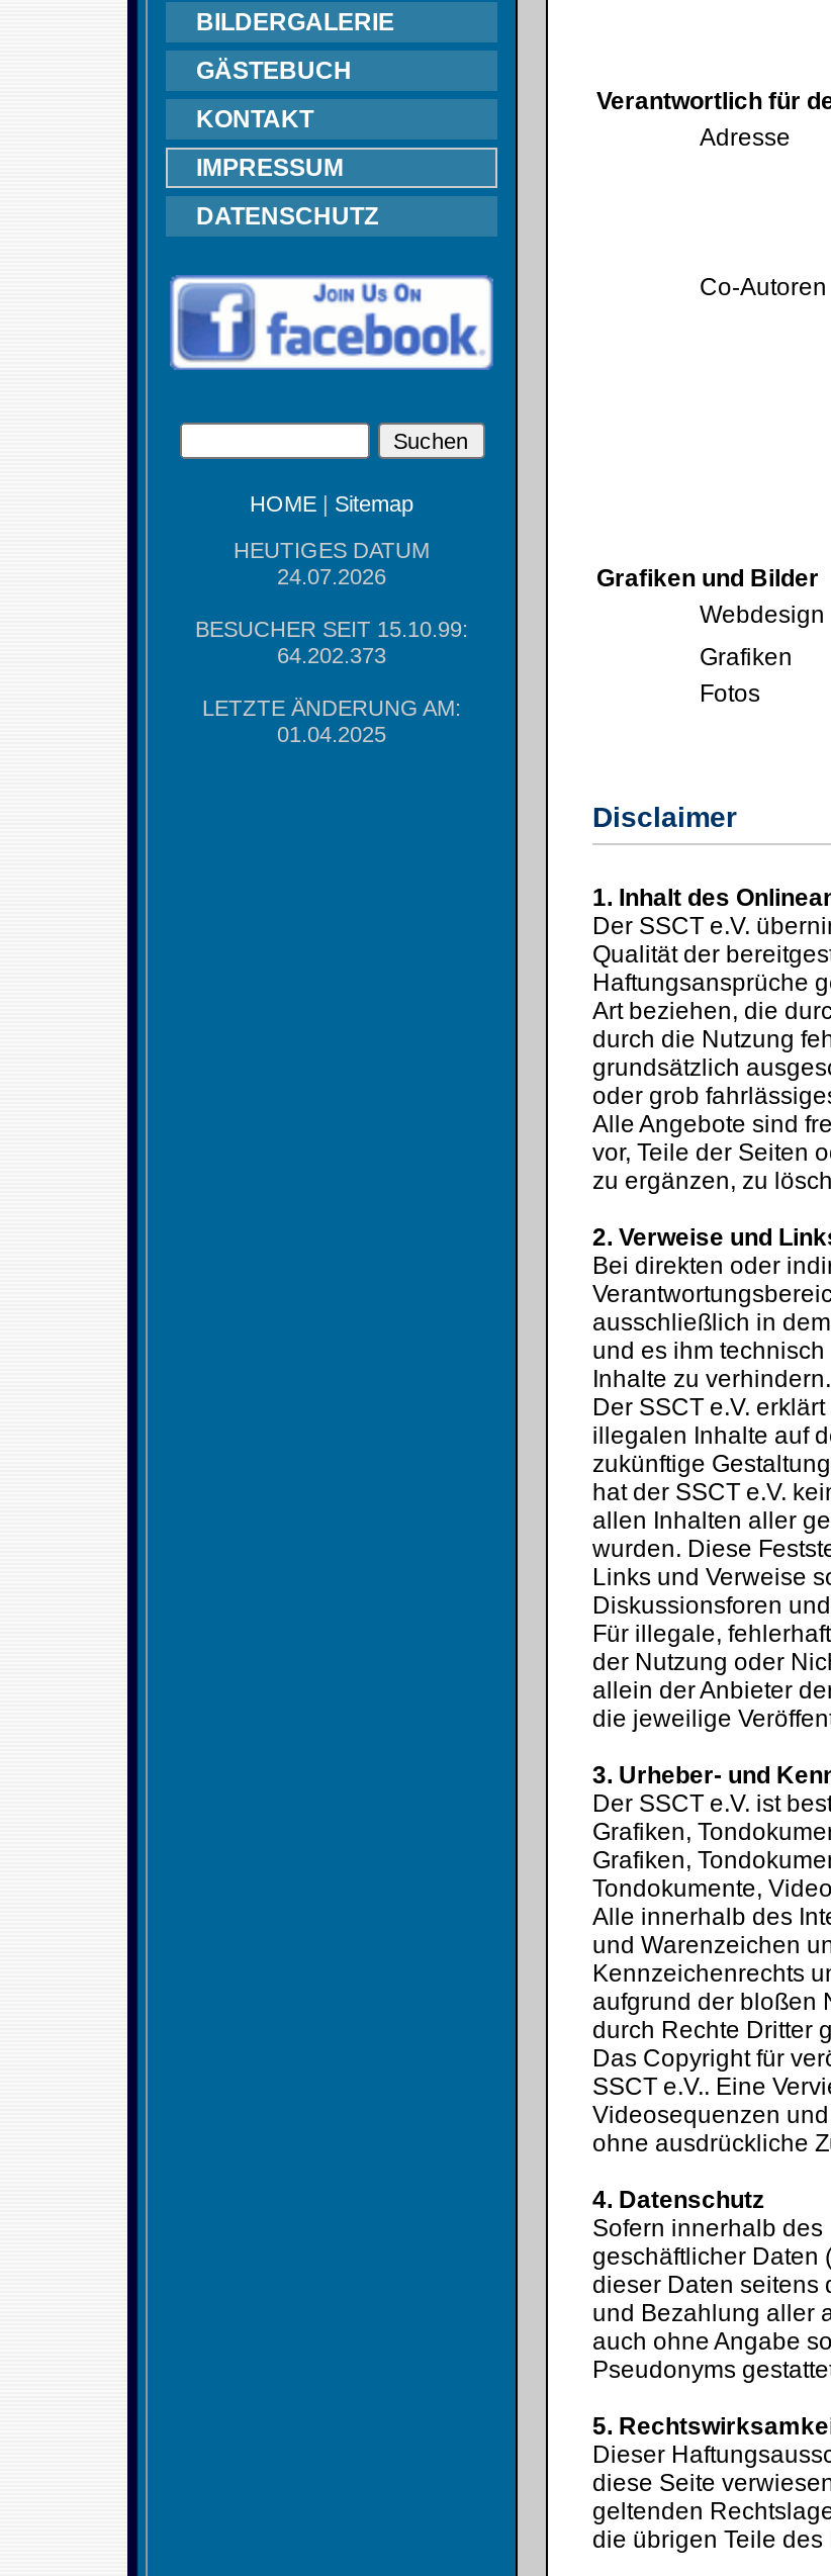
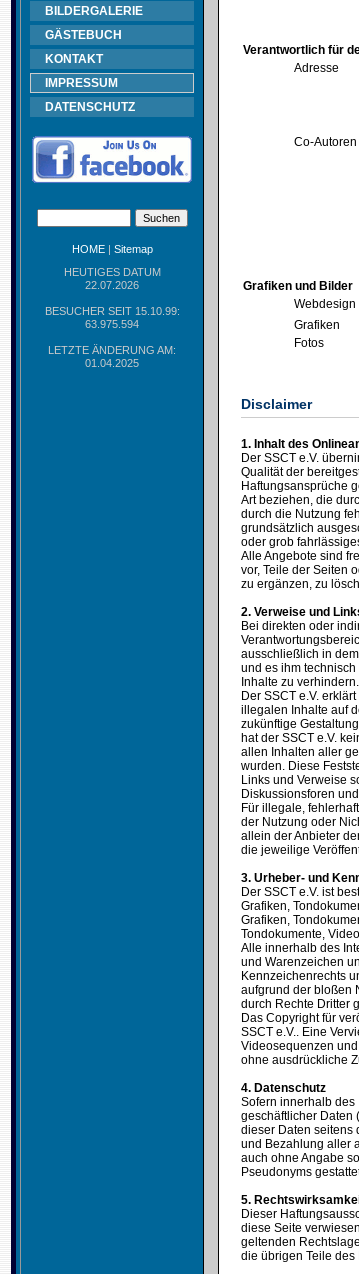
[277,564,386,588] 24.07.2026 -> [85,279,139,291] 22.07.2026
[277,643,386,667] 64.202.373 -> [85,318,139,330] 63.975.594

